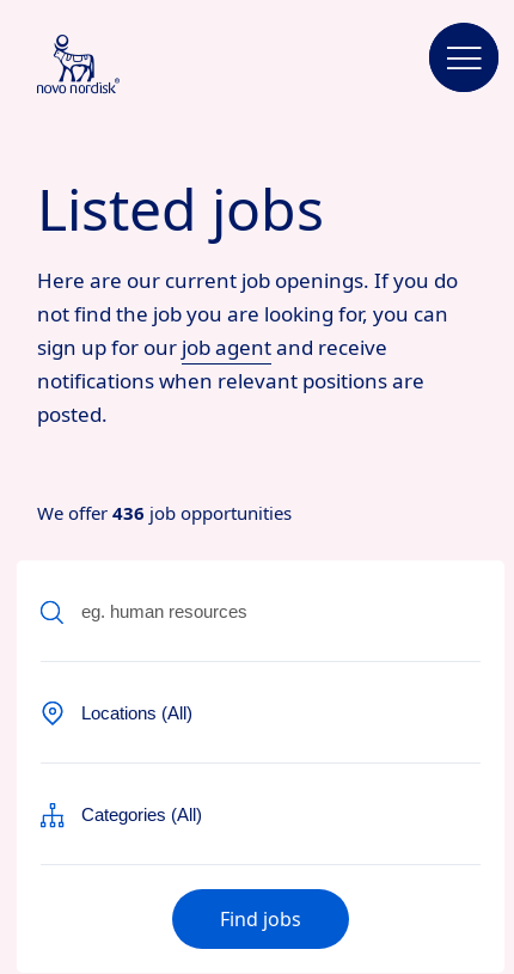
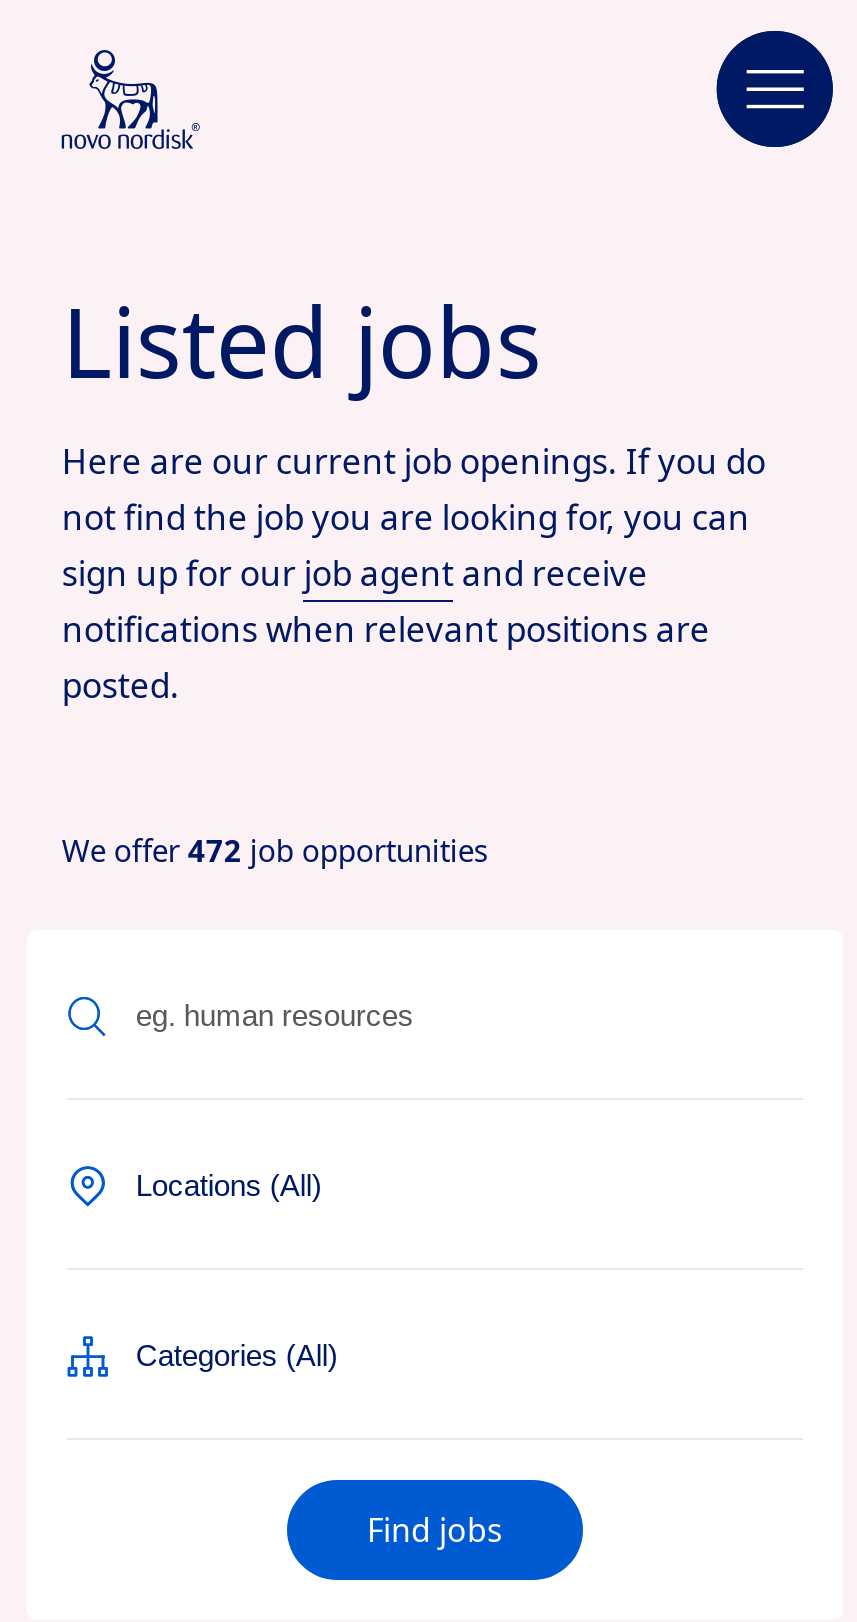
[37,501,292,525] We offer 436 job opportunities -> [62,830,488,870] We offer 472 job opportunities

